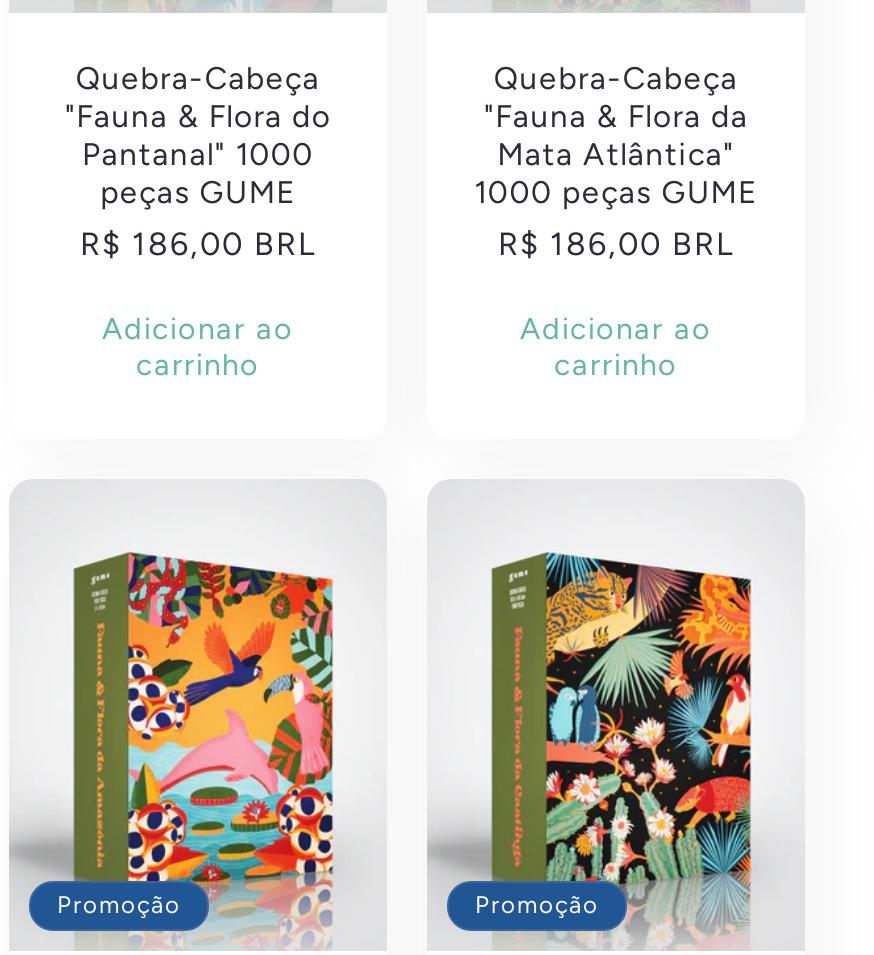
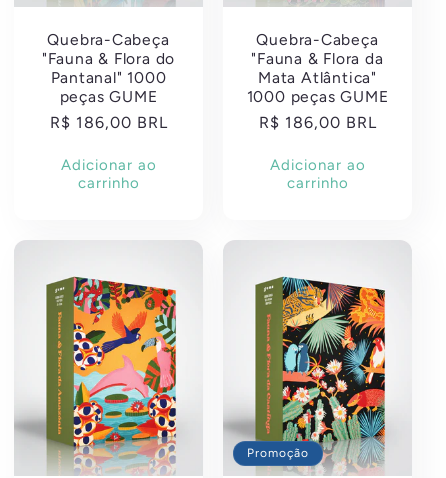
[57,892,181,920] Promoção -> none

